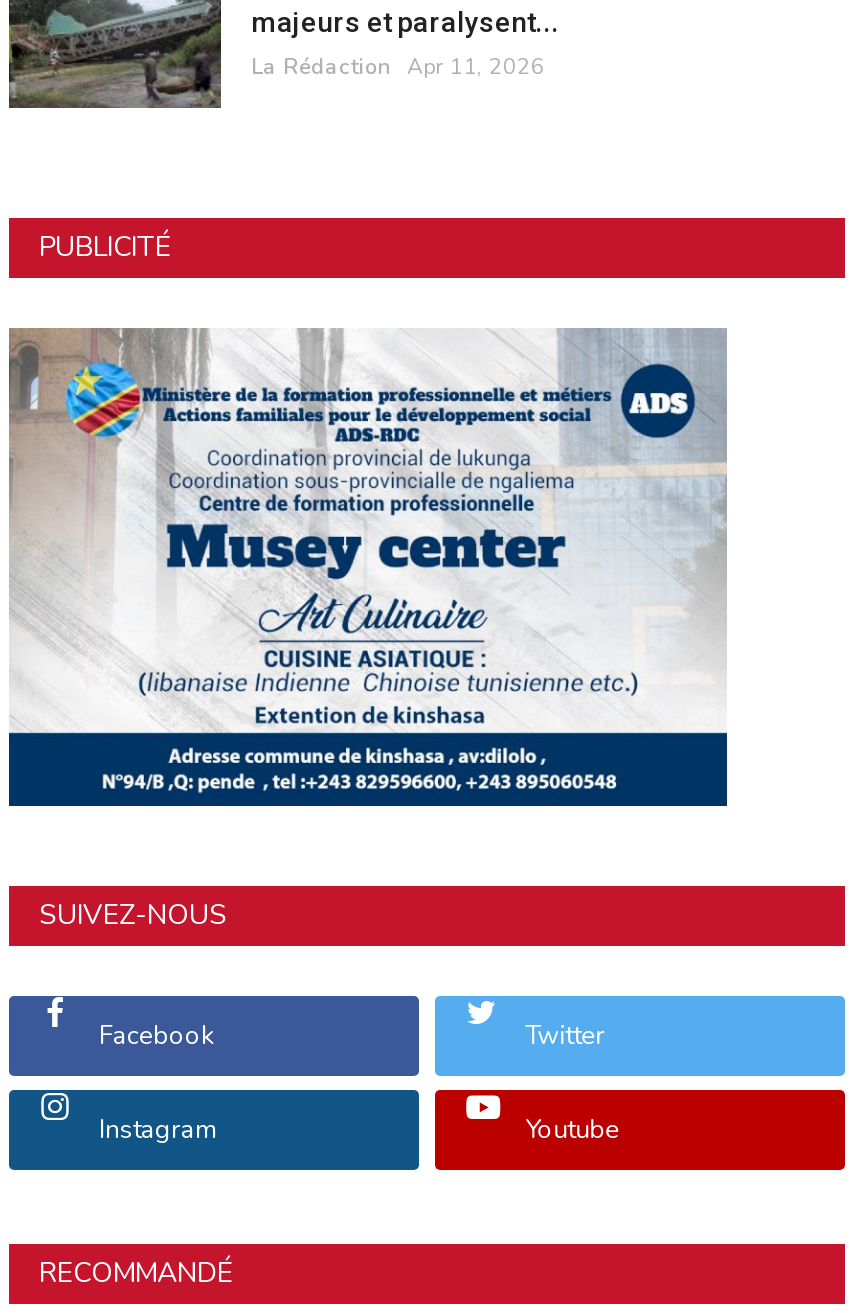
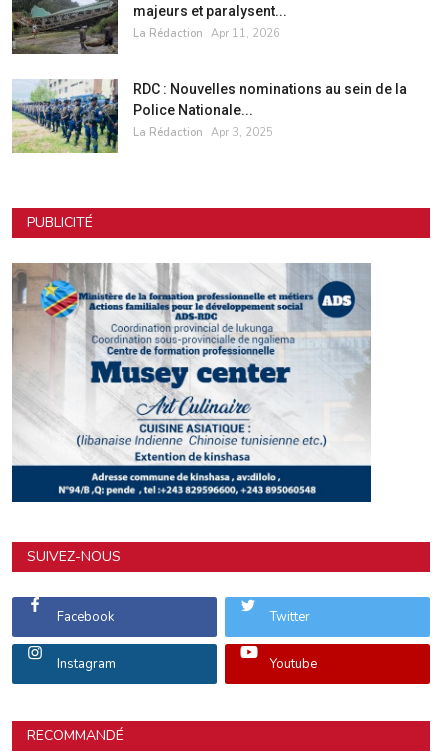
none -> [11,78,407,154] [image] | RDC : Nouvelles nominations au sein de la | Police Nationale... | La Rédaction Apr 3, 2025

